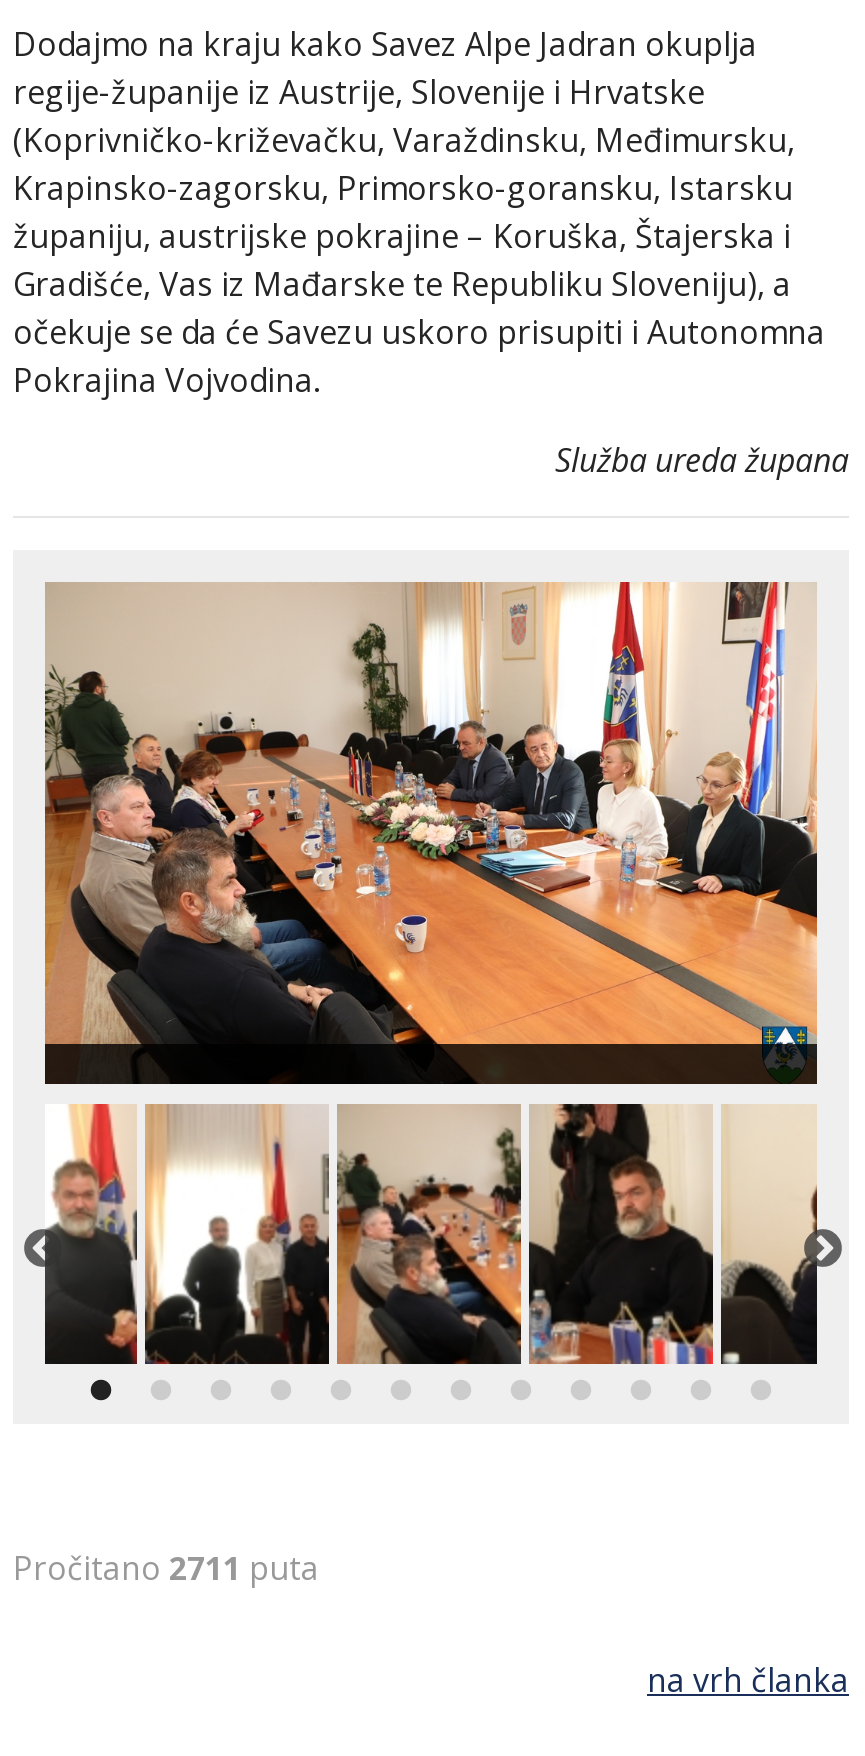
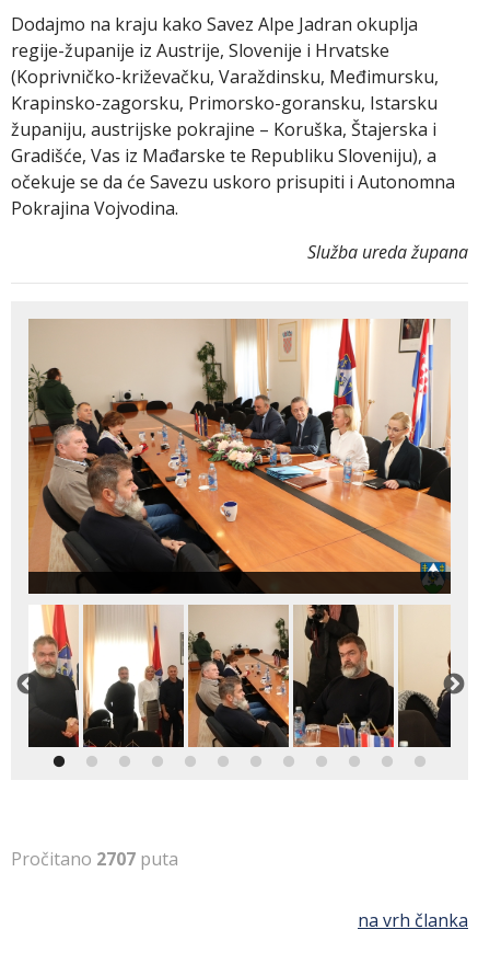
[13,1546,319,1590] Pročitano 2711 puta -> [11,847,178,871] Pročitano 2707 puta

